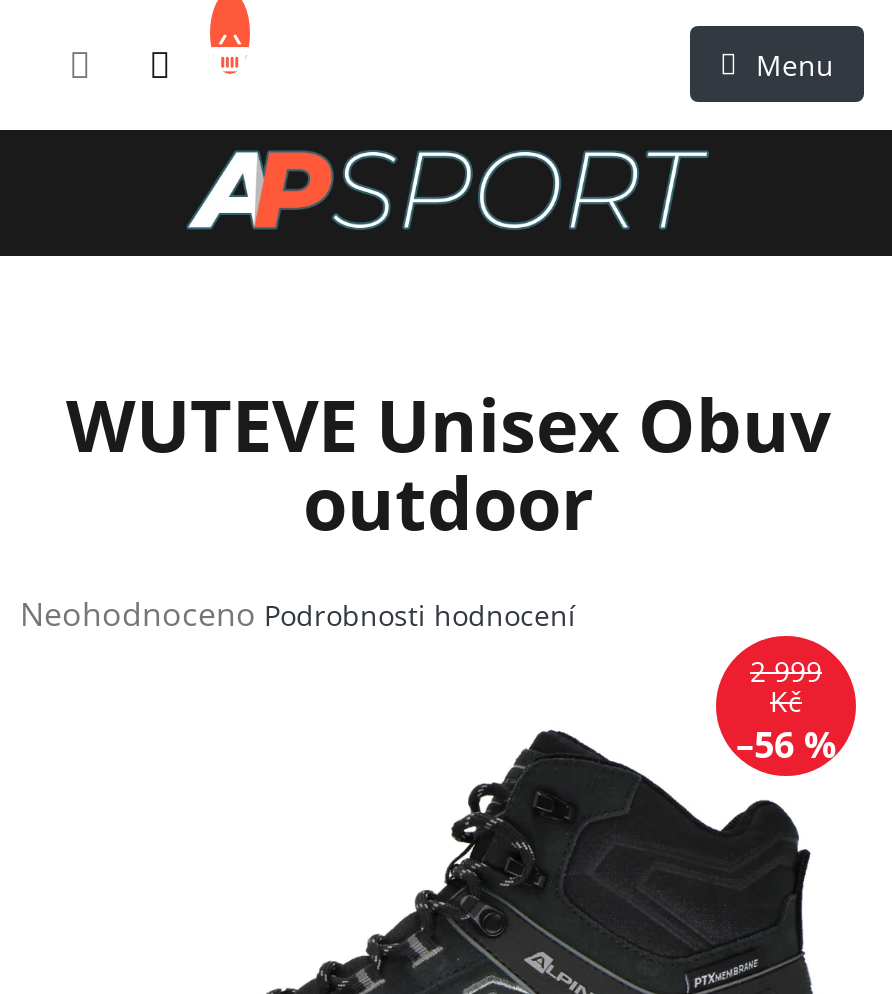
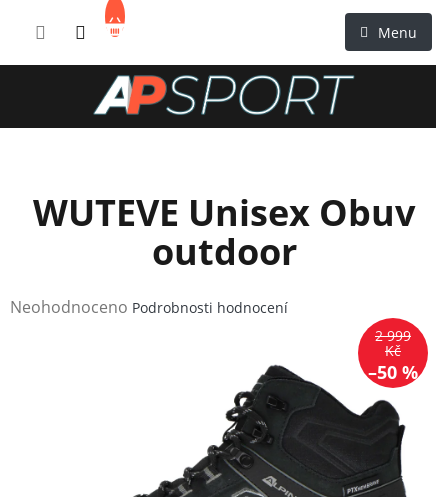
[736,720,836,768] –56 % -> [368,360,418,384] –50 %

